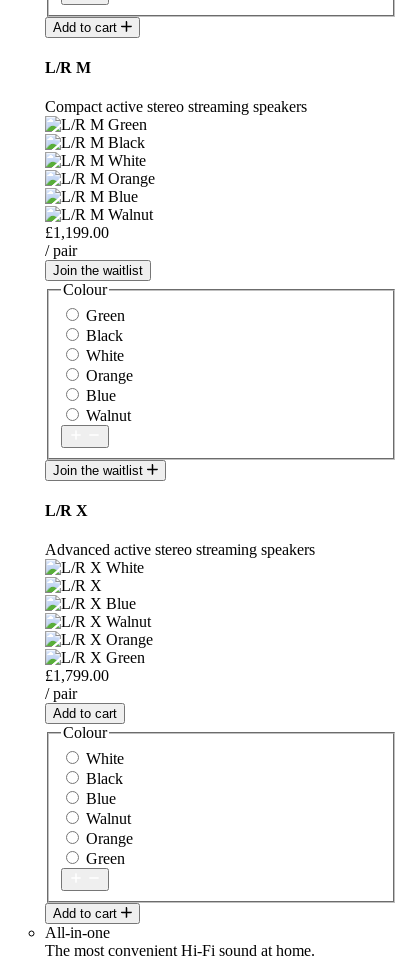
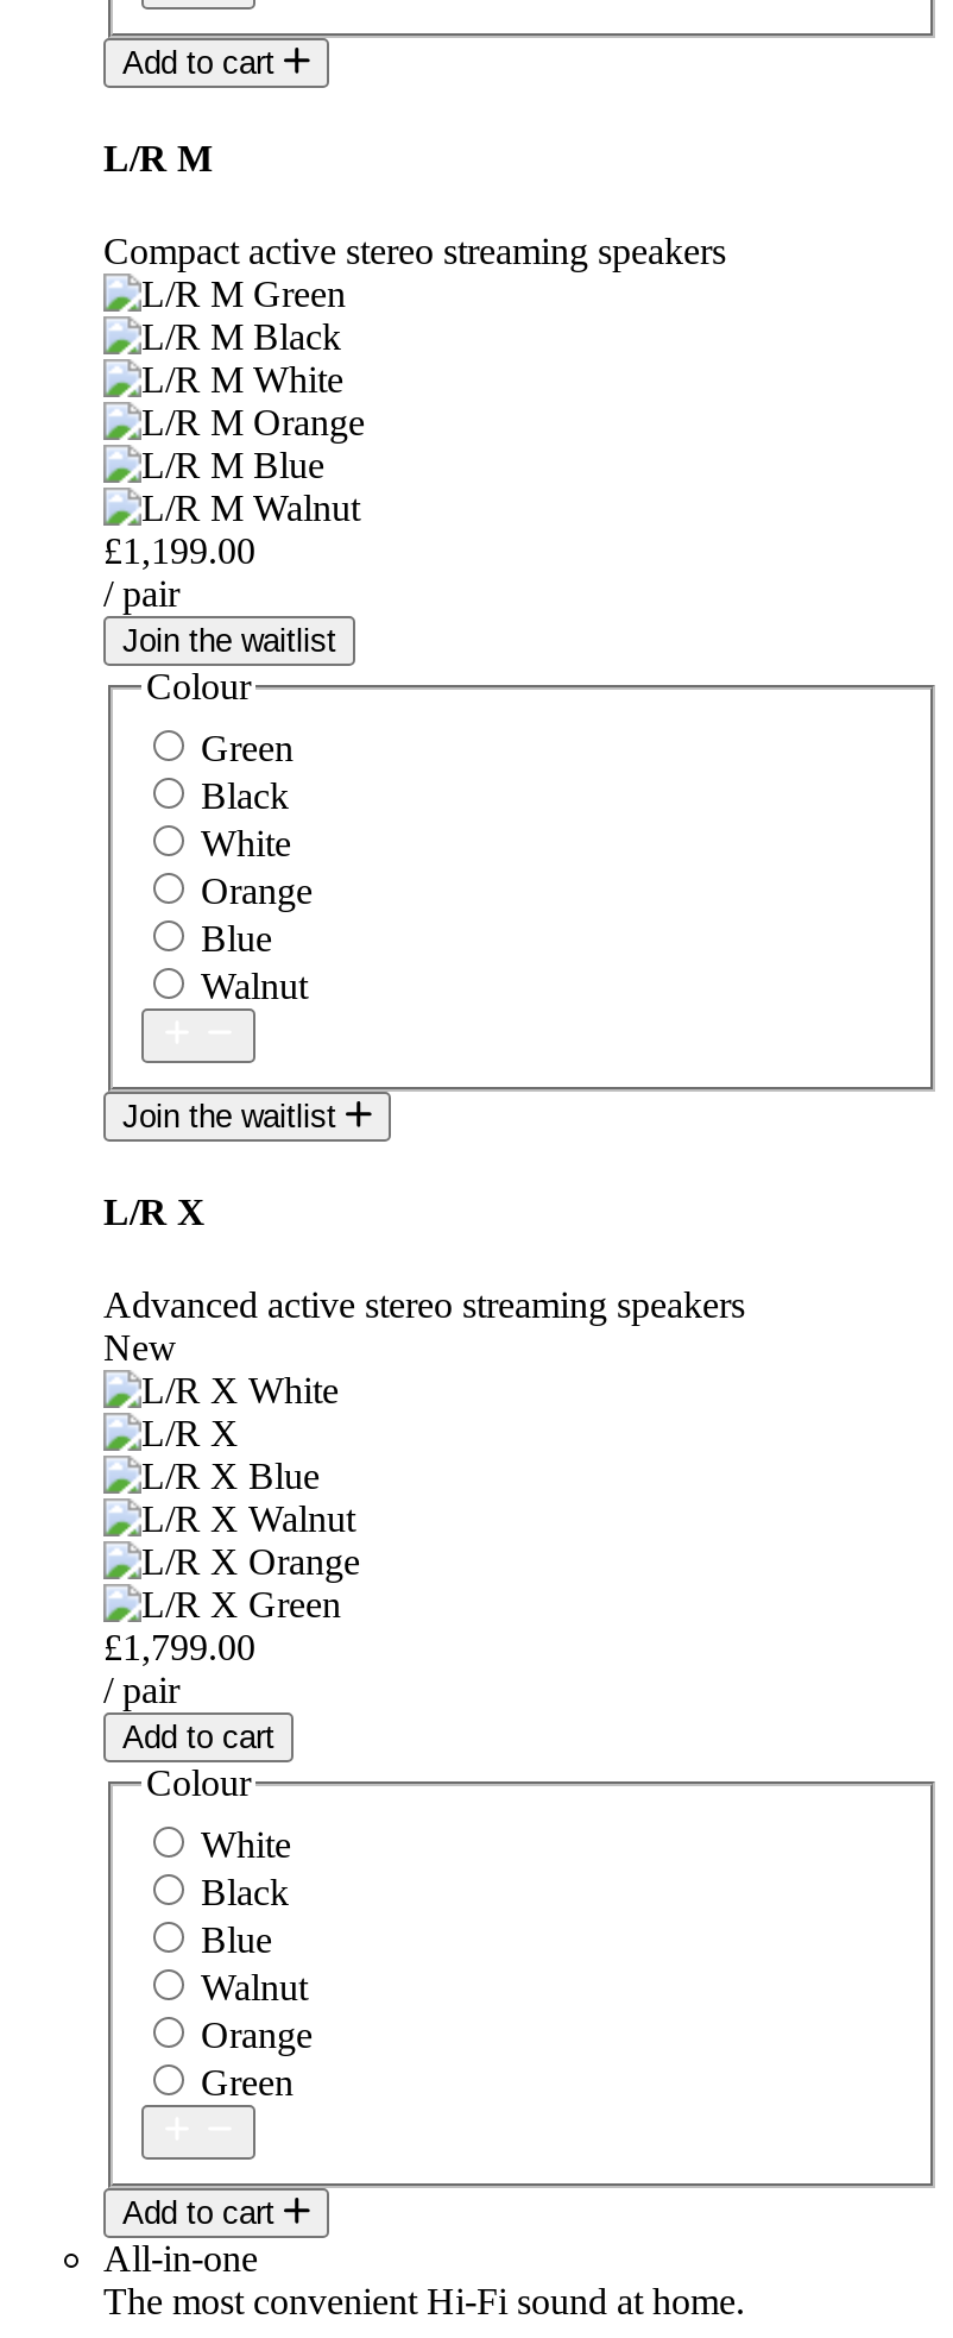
none -> [103,1328,177,1369] New

